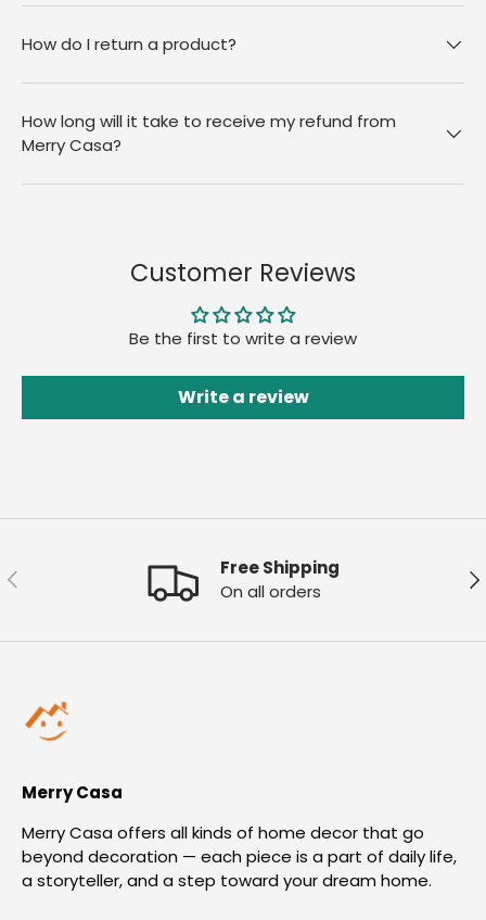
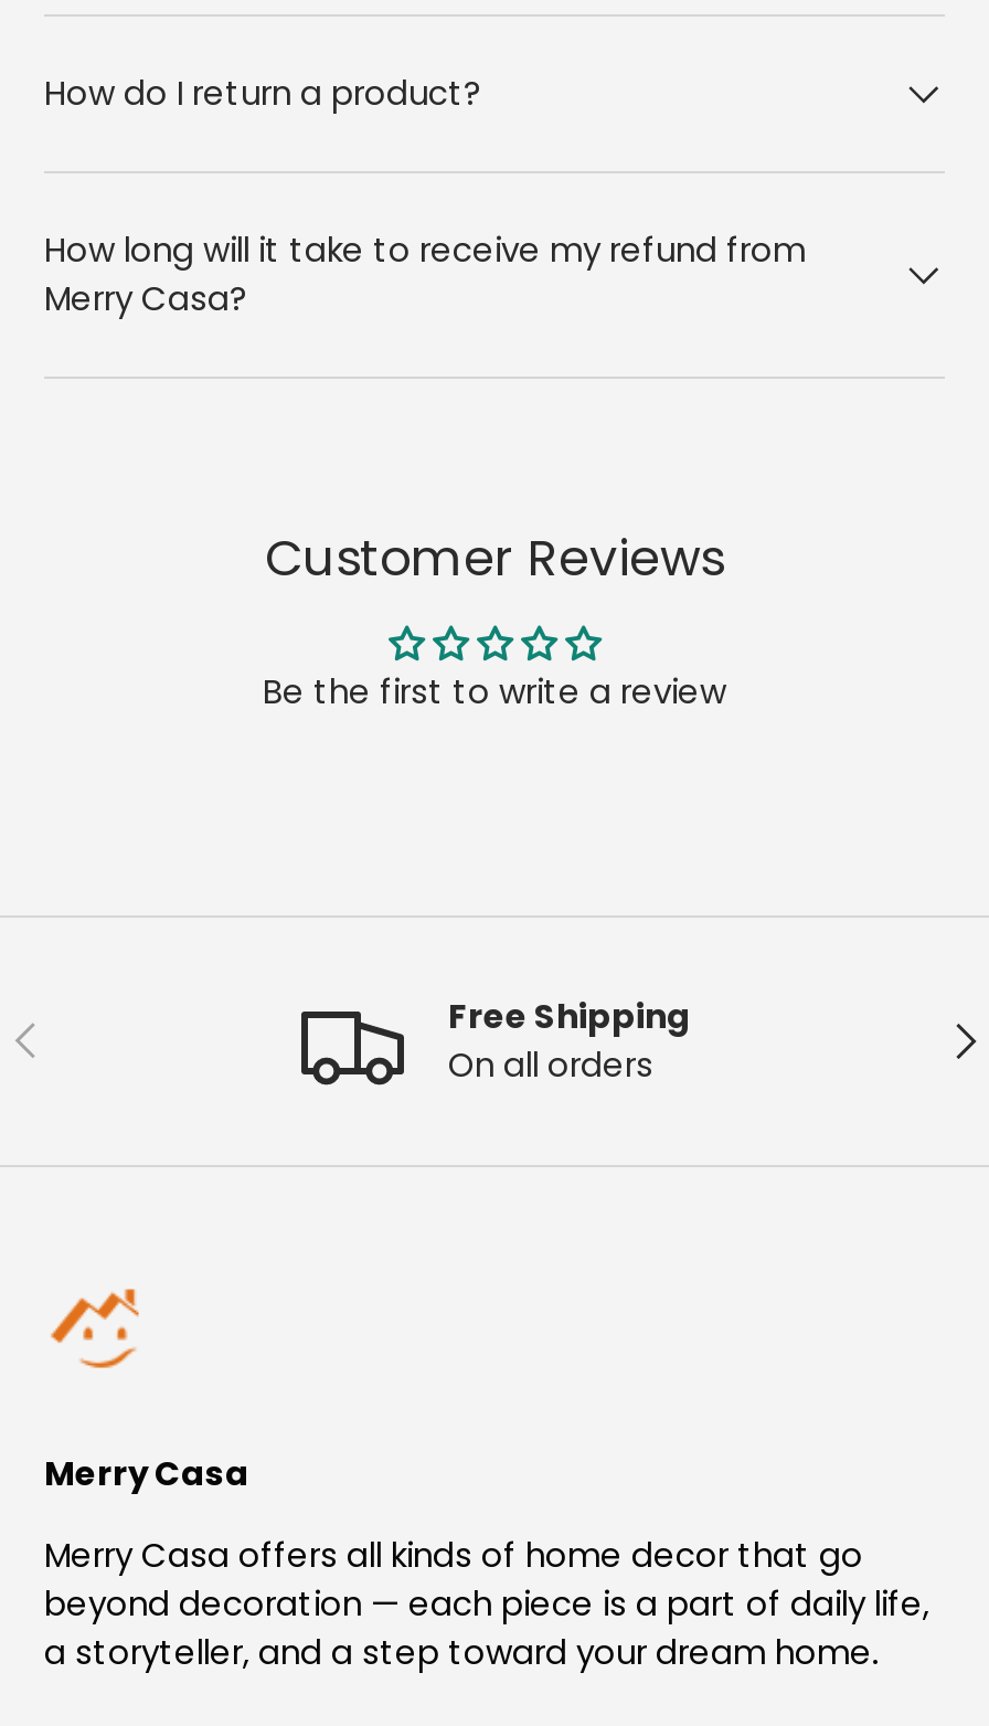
[177,385,309,410] Write a review -> none

